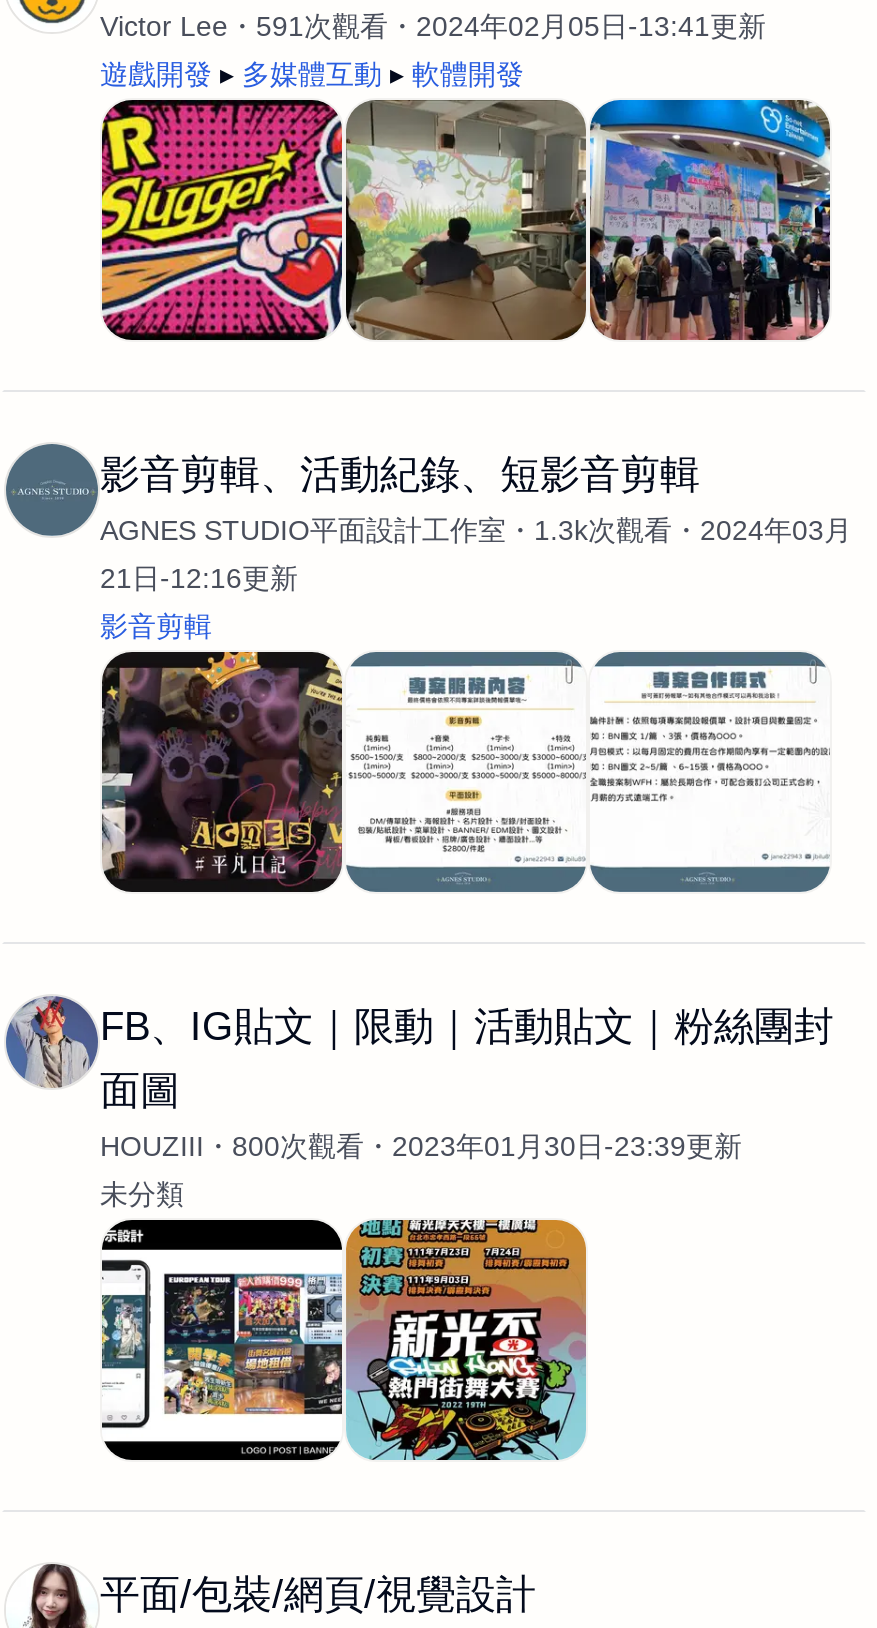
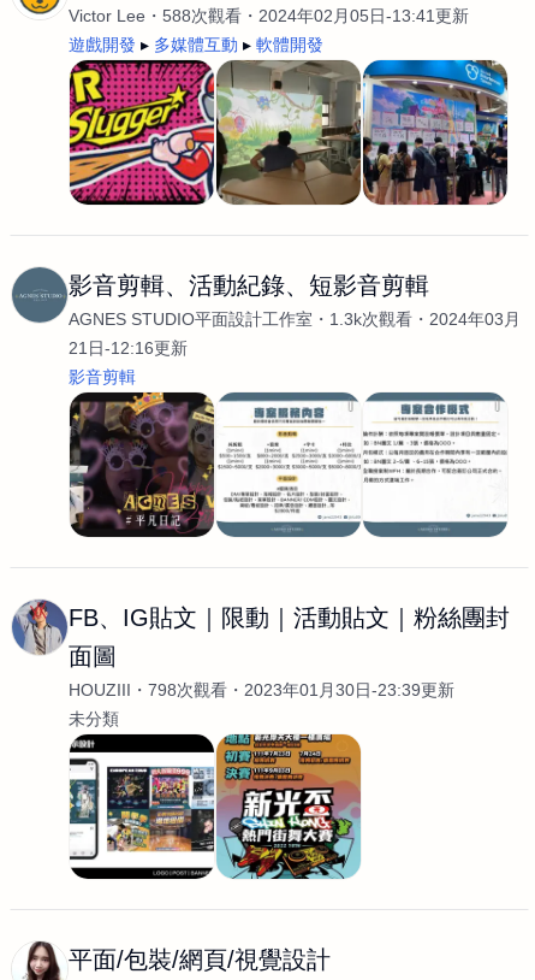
[100,10,766,42] Victor Lee 591次觀看 2024年02月05日-13:41更新 -> [69,6,469,25] Victor Lee 588次觀看 2024年02月05日-13:41更新
[100,1130,742,1162] HOUZIII 800次觀看 2023年01月30日-23:39更新 -> [69,680,454,699] HOUZIII 798次觀看 2023年01月30日-23:39更新

